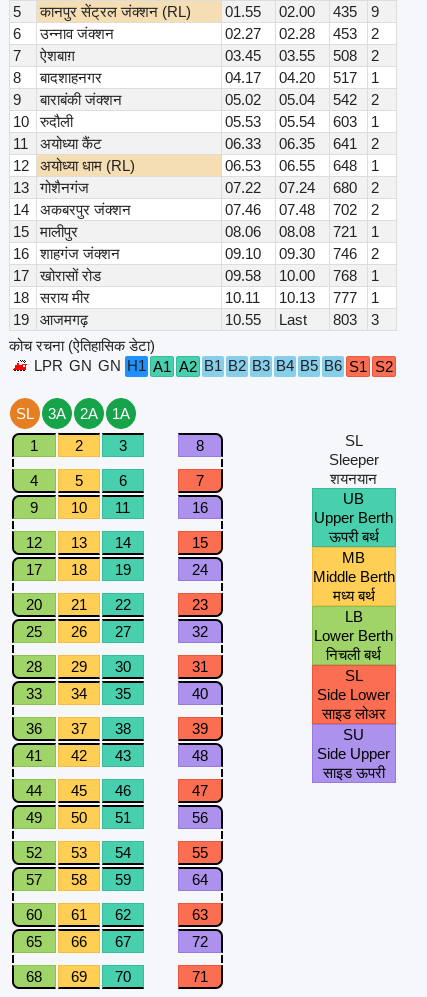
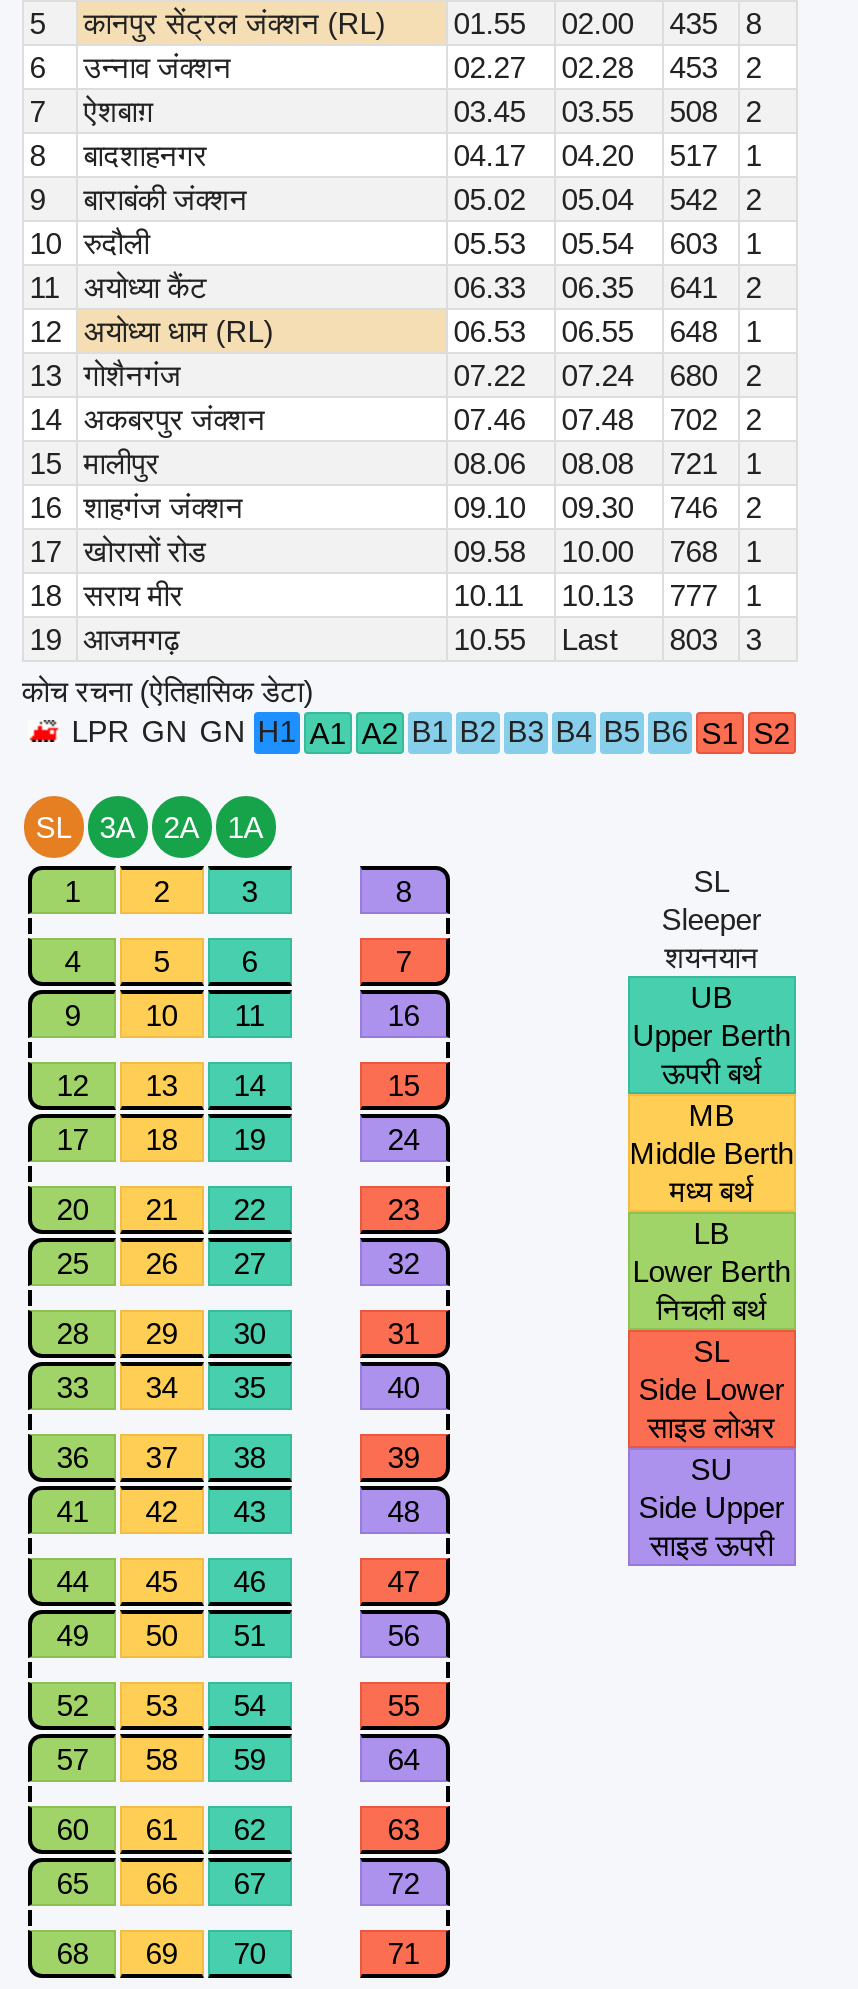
[13,3,379,20] 5 कानपुर सेंट्रल जंक्शन (RL) 01.55 02.00 435 9 -> [29,5,761,39] 5 कानपुर सेंट्रल जंक्शन (RL) 01.55 02.00 435 8

